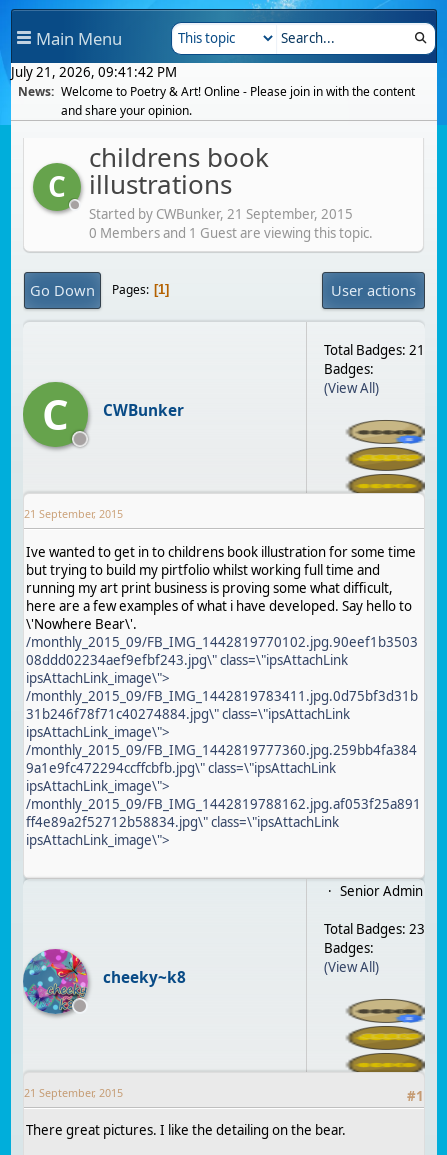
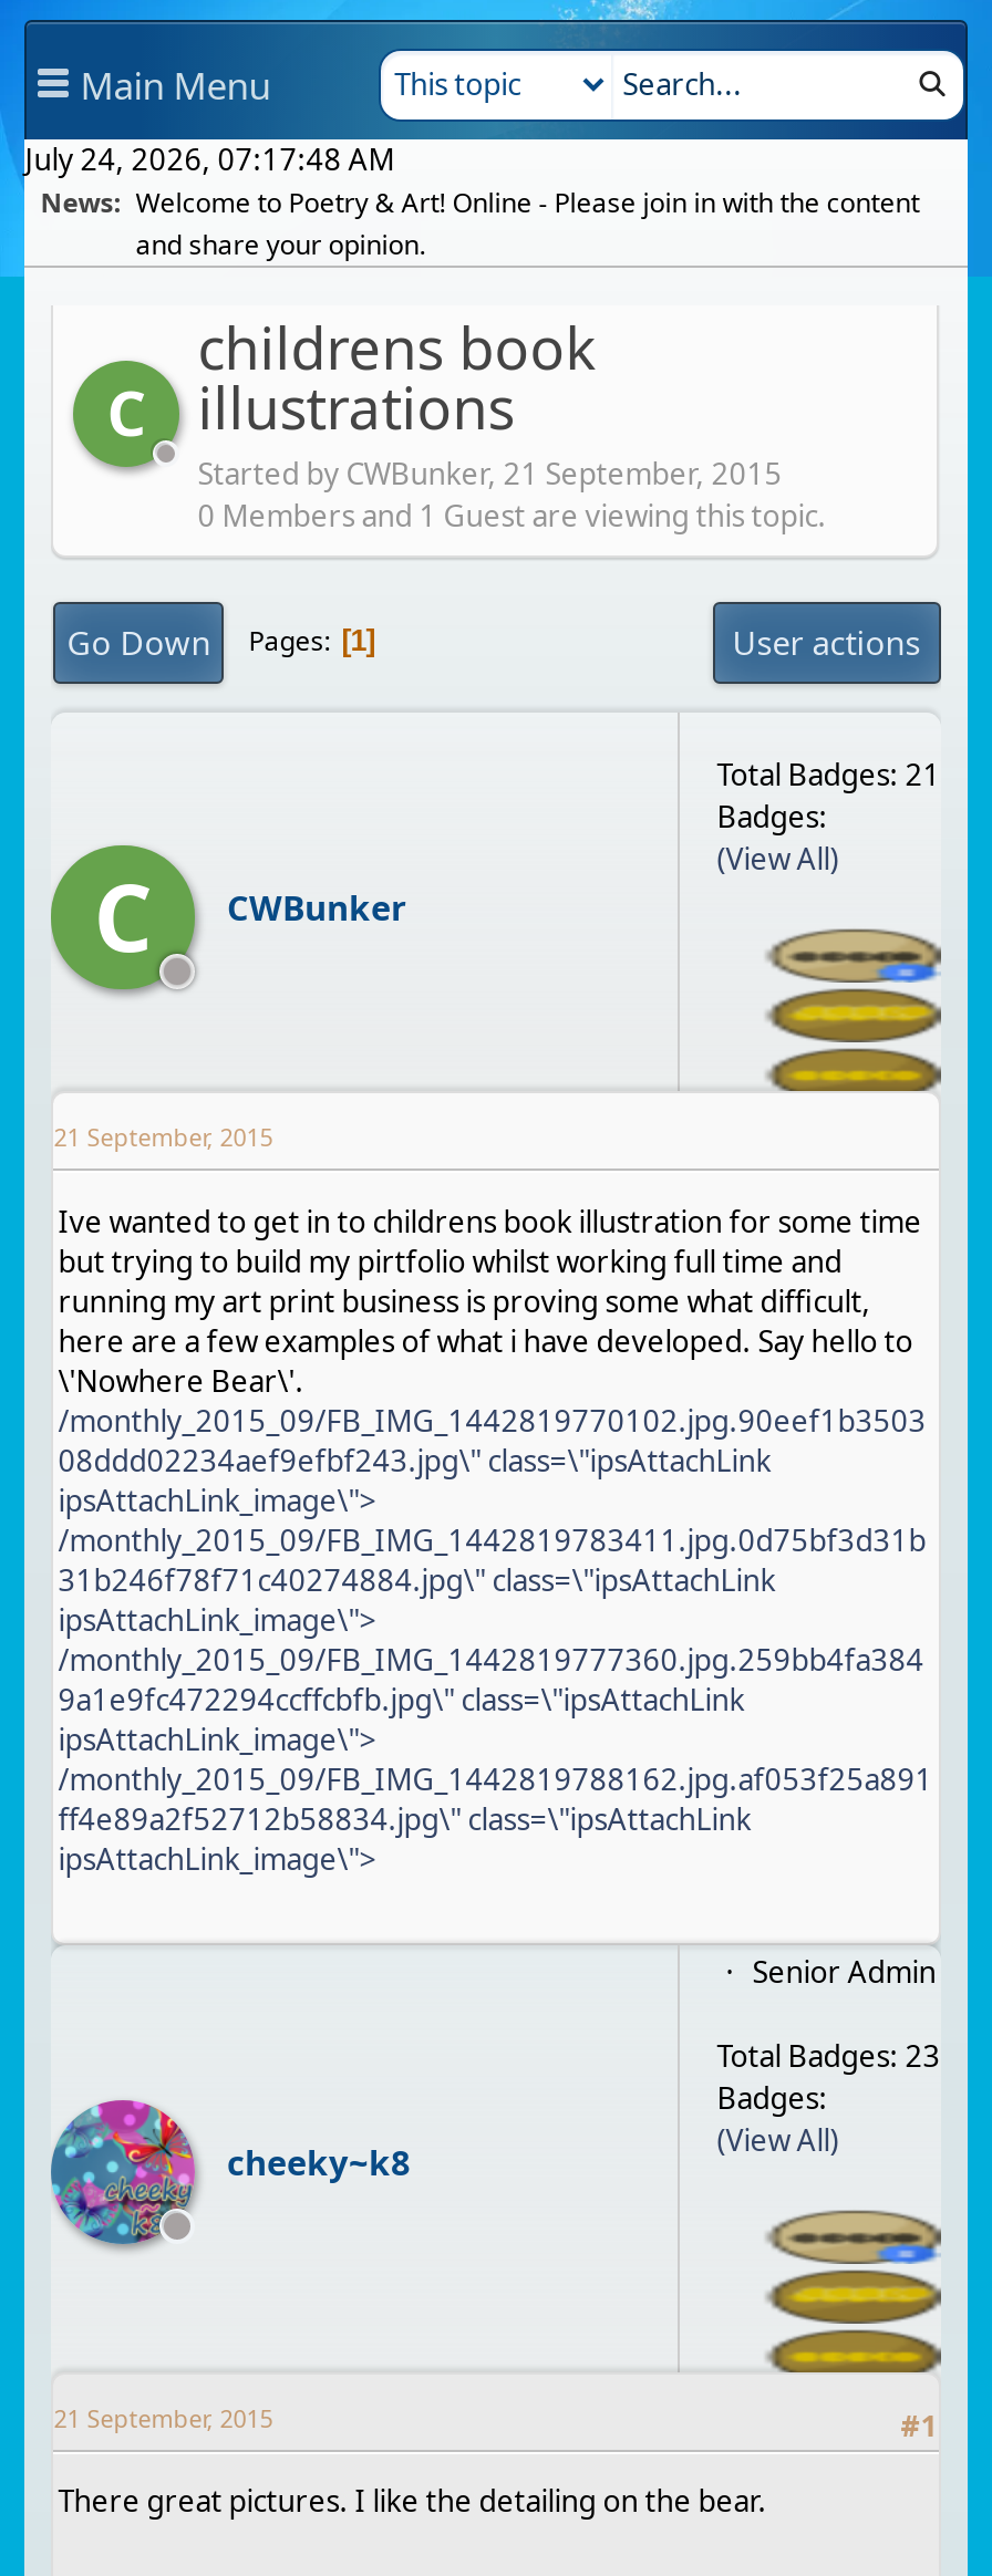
[11,63,177,81] July 21, 2026, 09:41:42 PM -> [25,140,395,180] July 24, 2026, 07:17:48 AM

